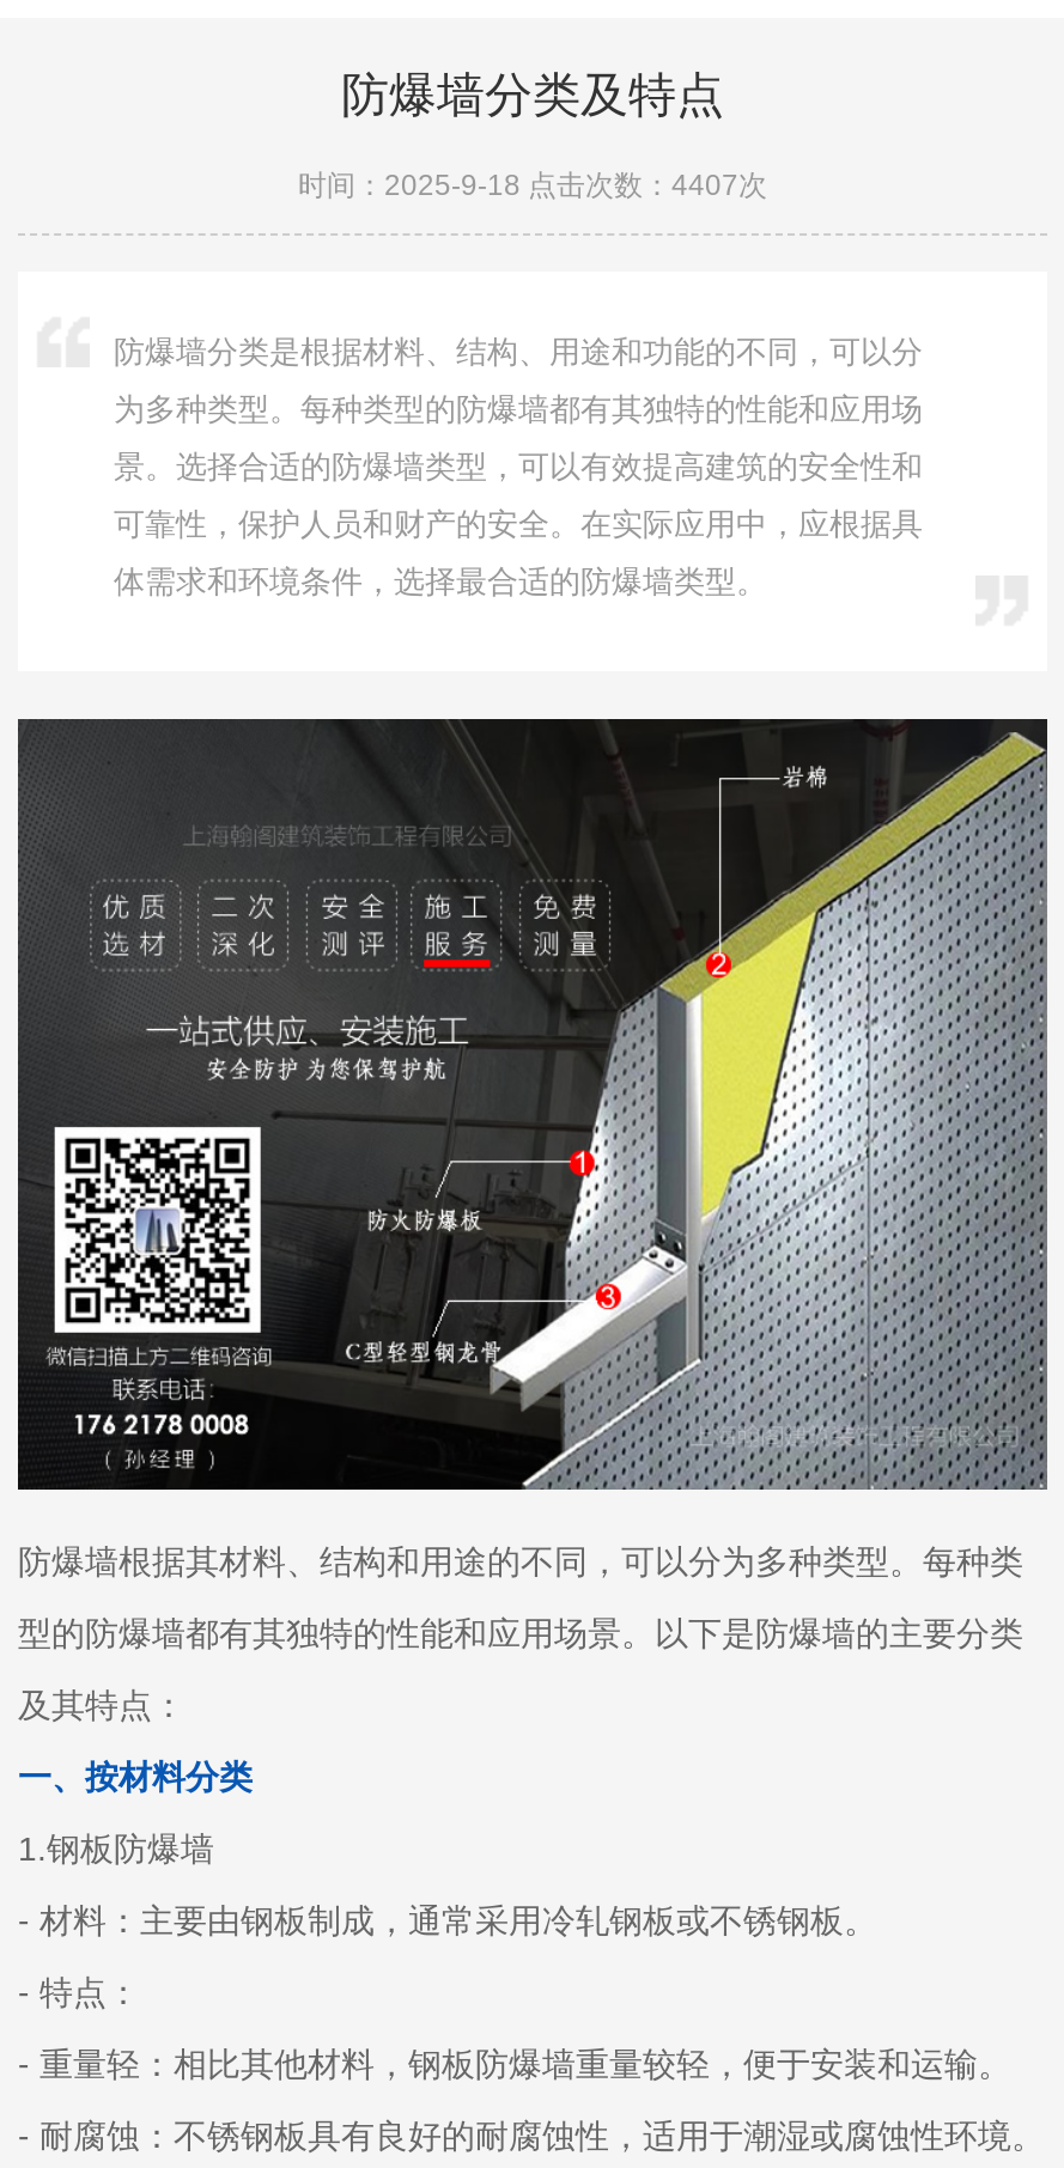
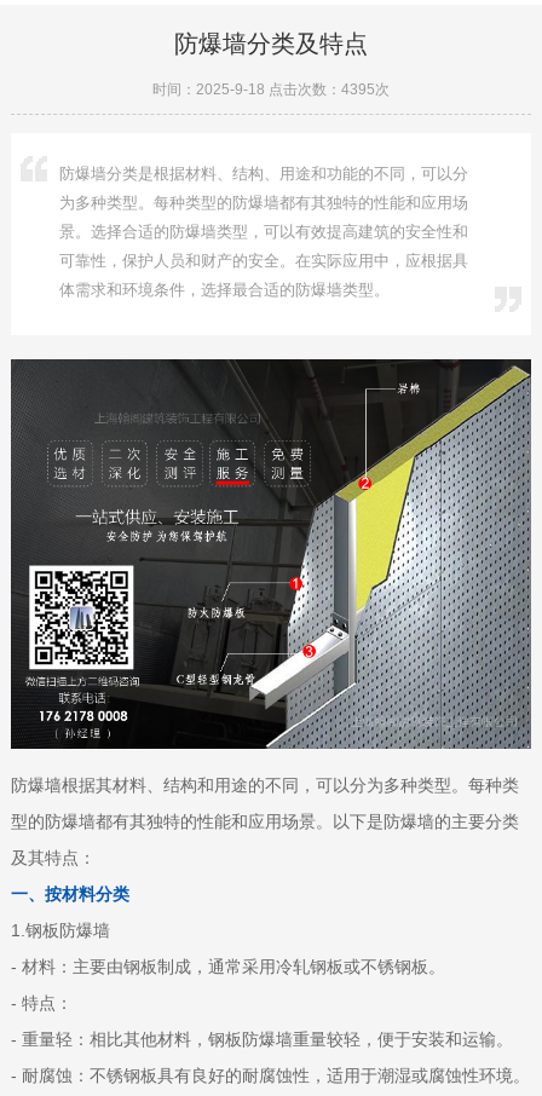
[298,168,767,201] 时间：2025-9-18 点击次数：4407次 -> [152,80,390,97] 时间：2025-9-18 点击次数：4395次

